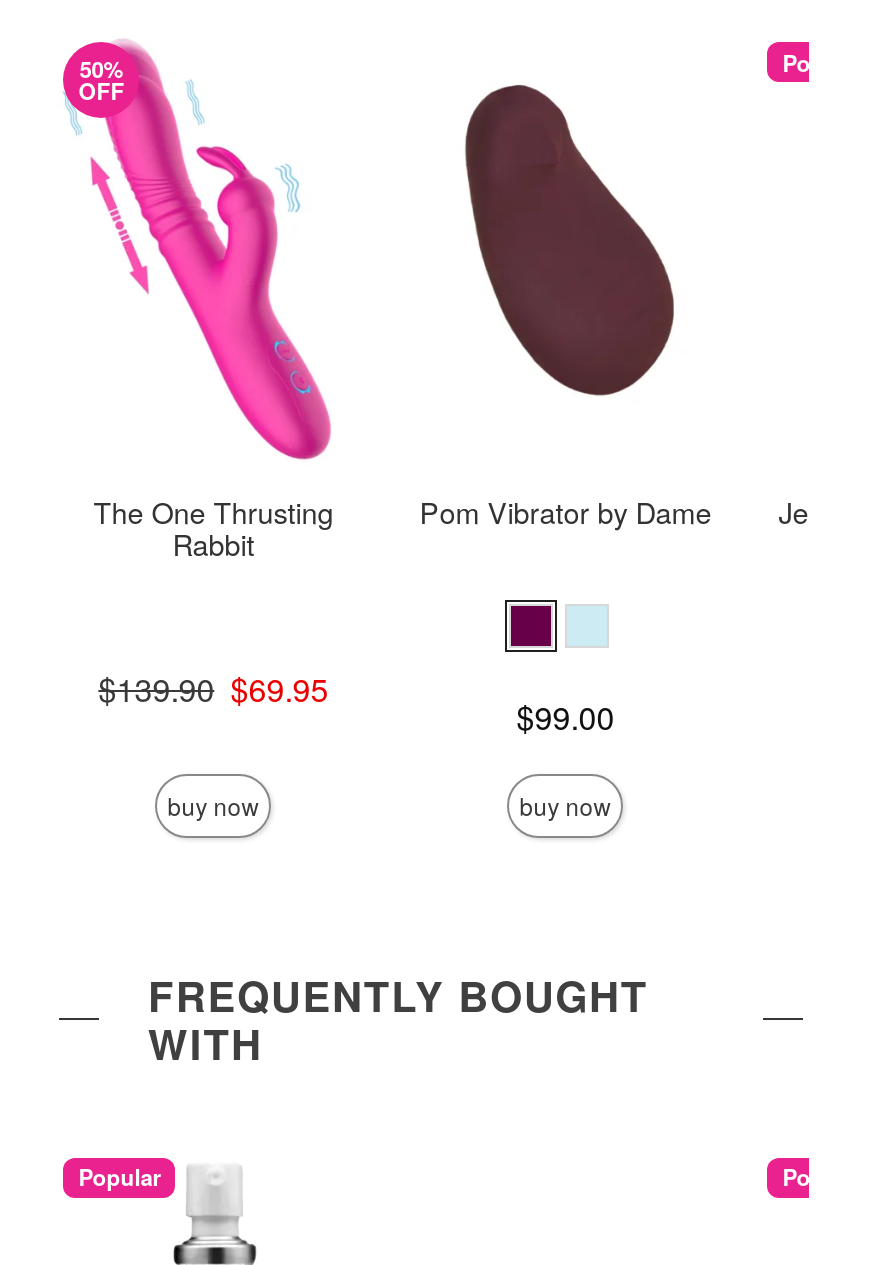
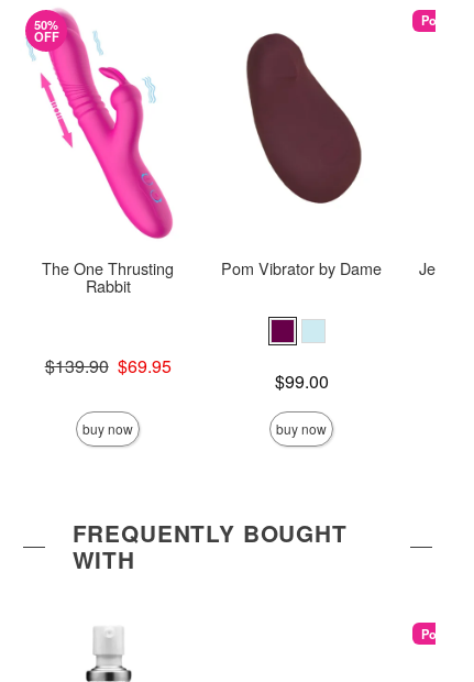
[78,1160,160,1192] Popular -> none

